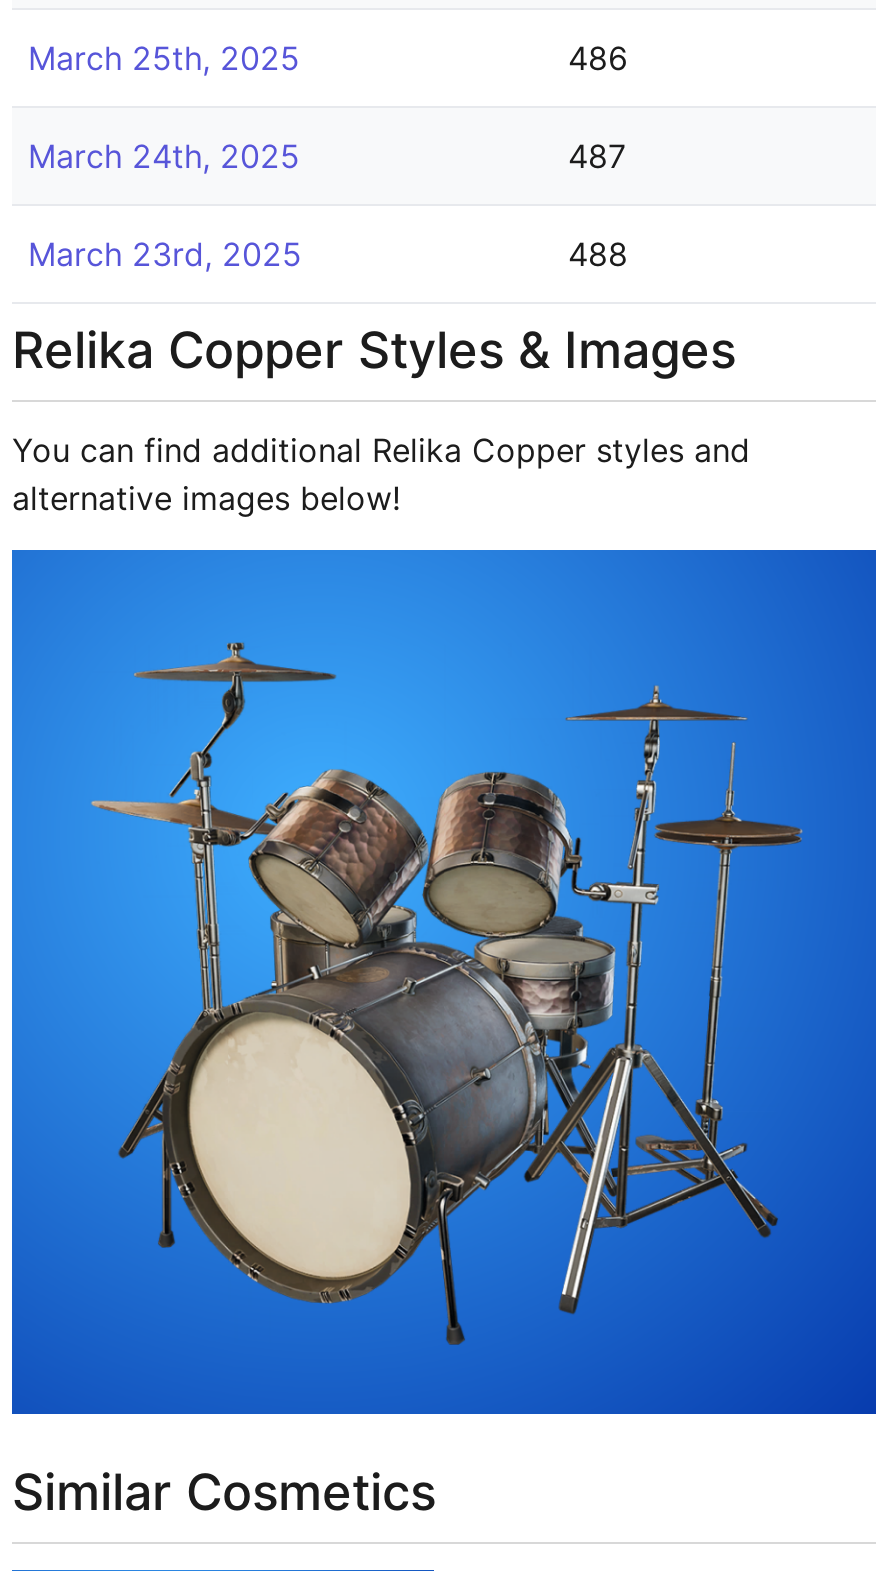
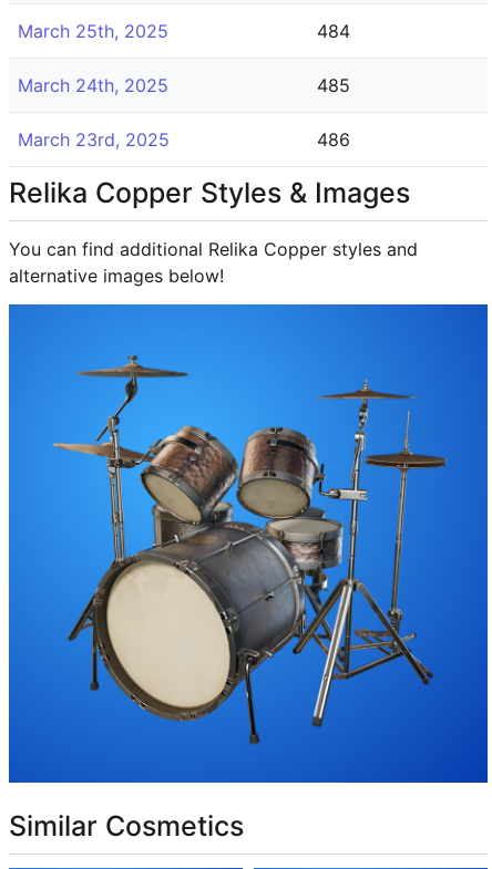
[568,37,628,77] 486 -> [317,20,350,42] 484
[568,135,626,175] 487 -> [317,74,350,96] 485
[568,233,628,273] 488 -> [317,129,350,151] 486

